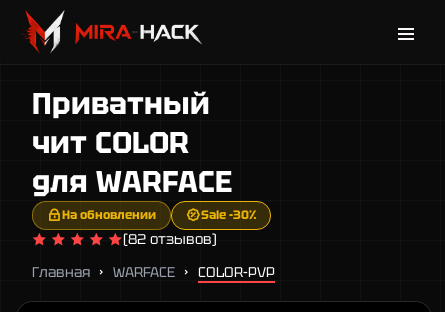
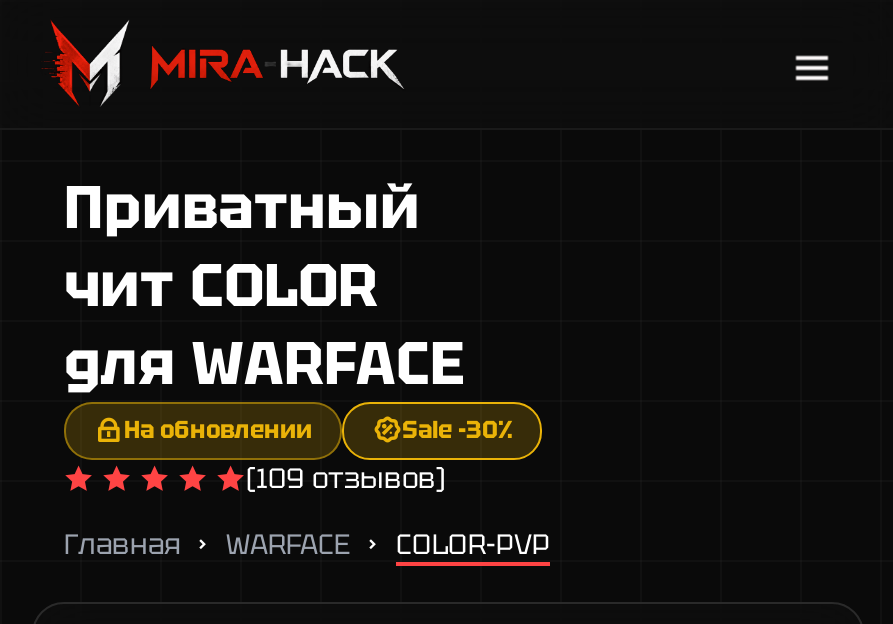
[123,229,217,247] (82 отзывов) -> [246,459,446,495] (109 отзывов)

